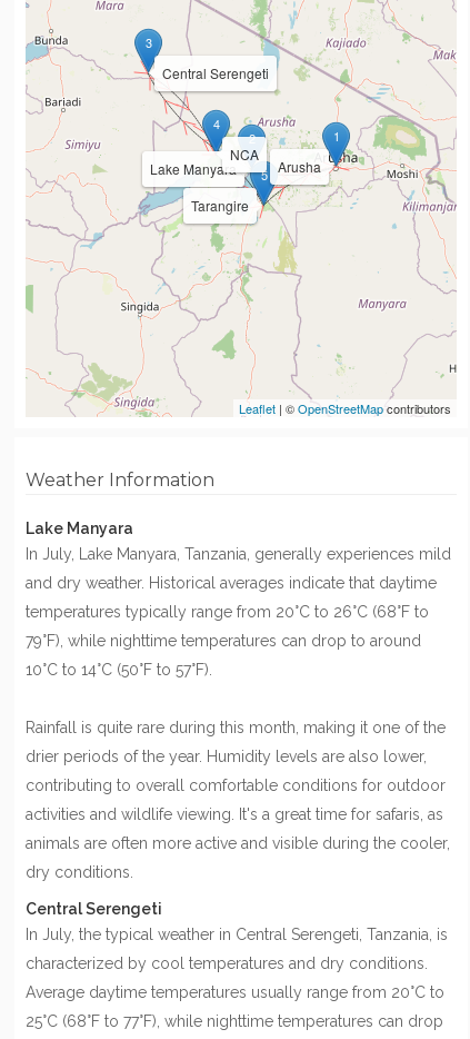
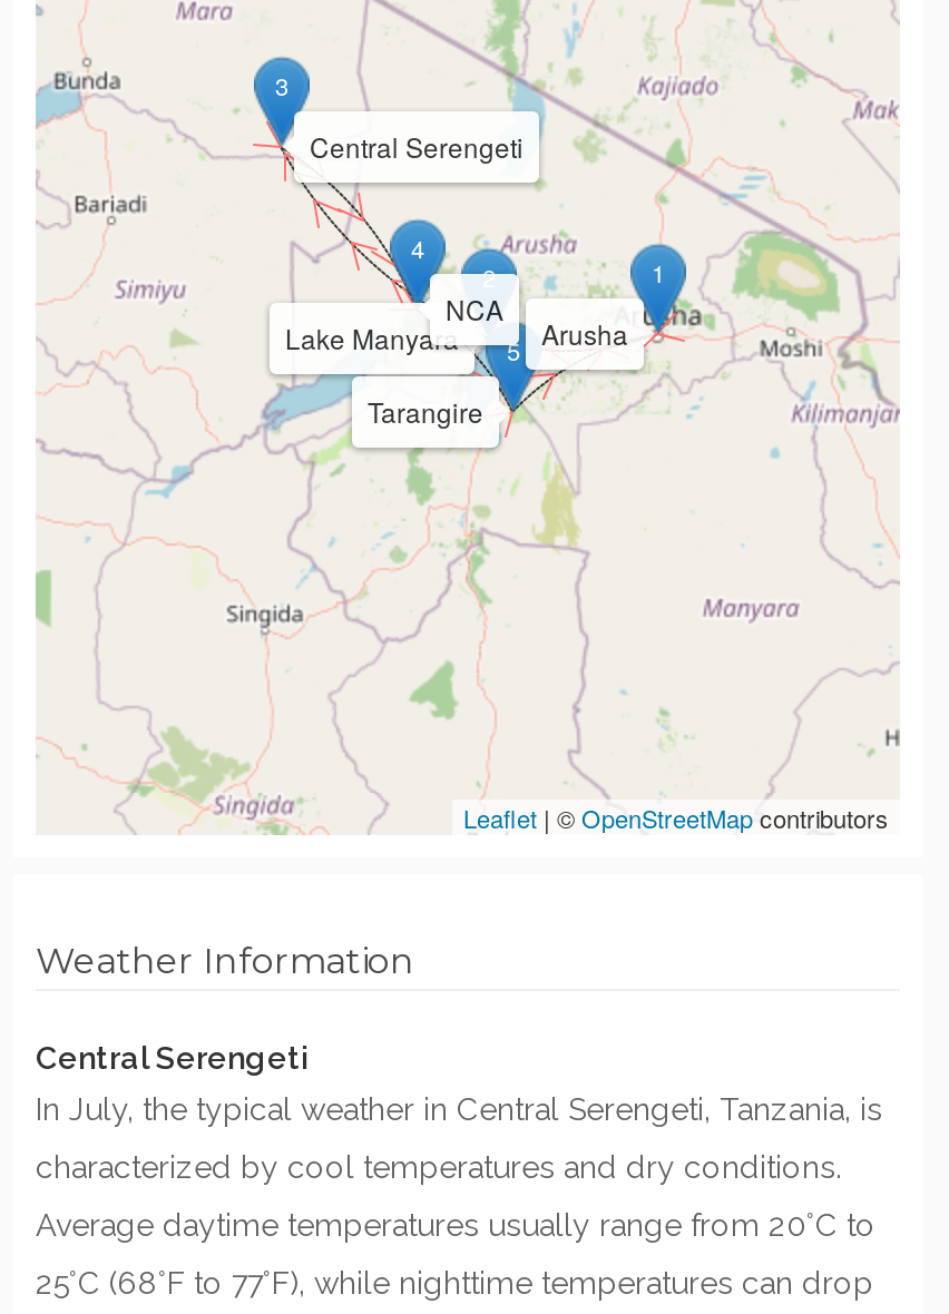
[26,520,451,881] Lake Manyara | In July, Lake Manyara, Tanzania, generally experiences mild | and dry weather. Historical averages indicate that daytime | temperatures typically range from 20°C to 26°C (68°F to | 79°F), while nighttime temperatures can drop to around | 10°C to 14°C (50°F to 57°F). | Rainfall is quite rare during this month, making it one of the | drier periods of the year. Humidity levels are also lower, | contributing to overall comfortable conditions for outdoor | activities and wildlife viewing. It's a great time for safaris, as | animals are often more active and visible during the cooler, | dry conditions. -> none

